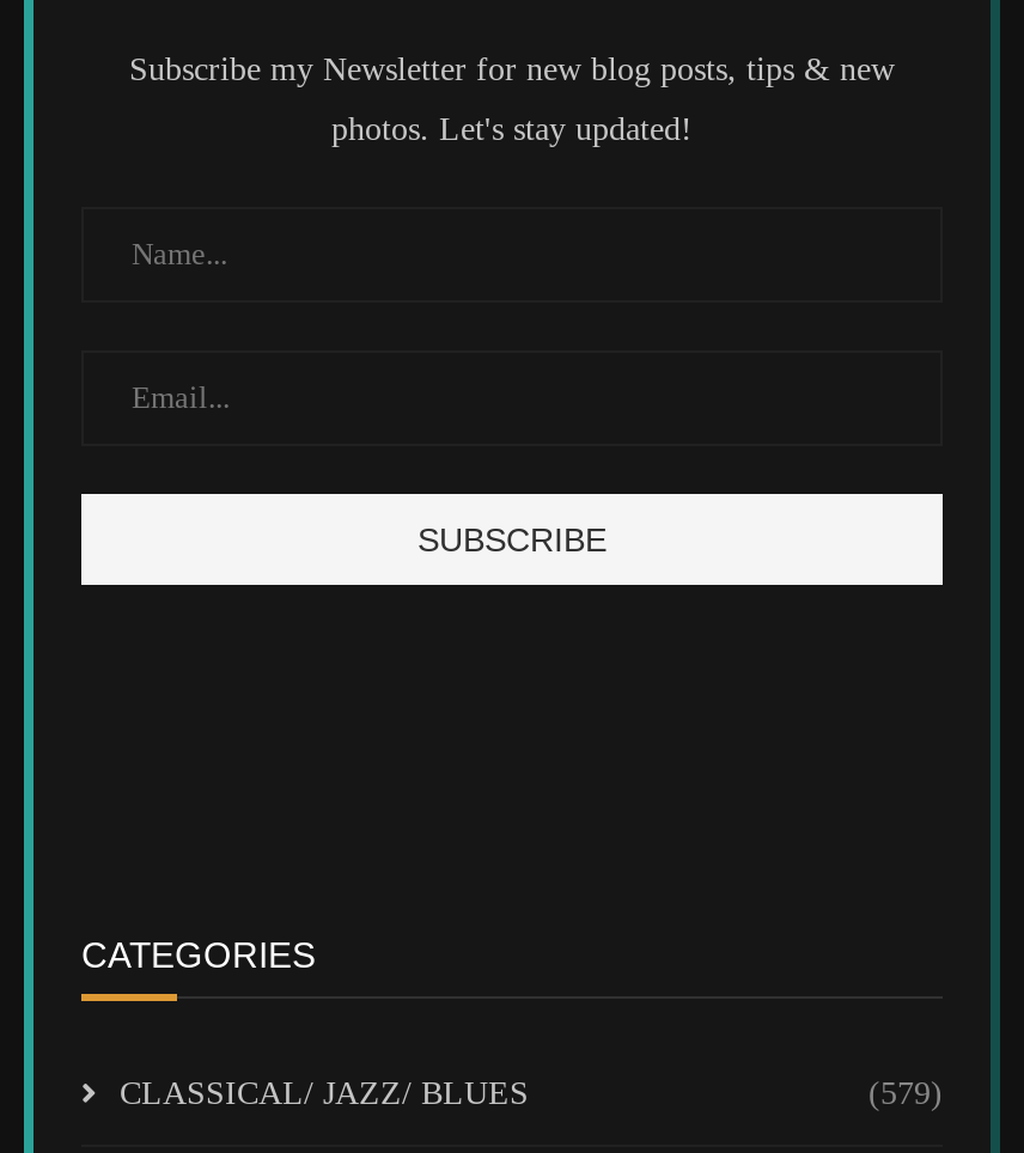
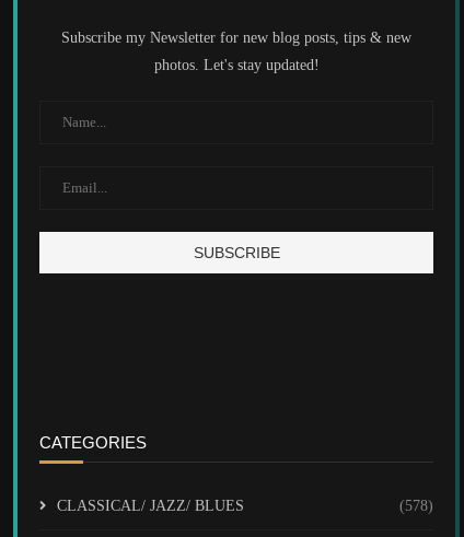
[868,1075,943,1111] (579) -> [399,498,433,514] (578)

